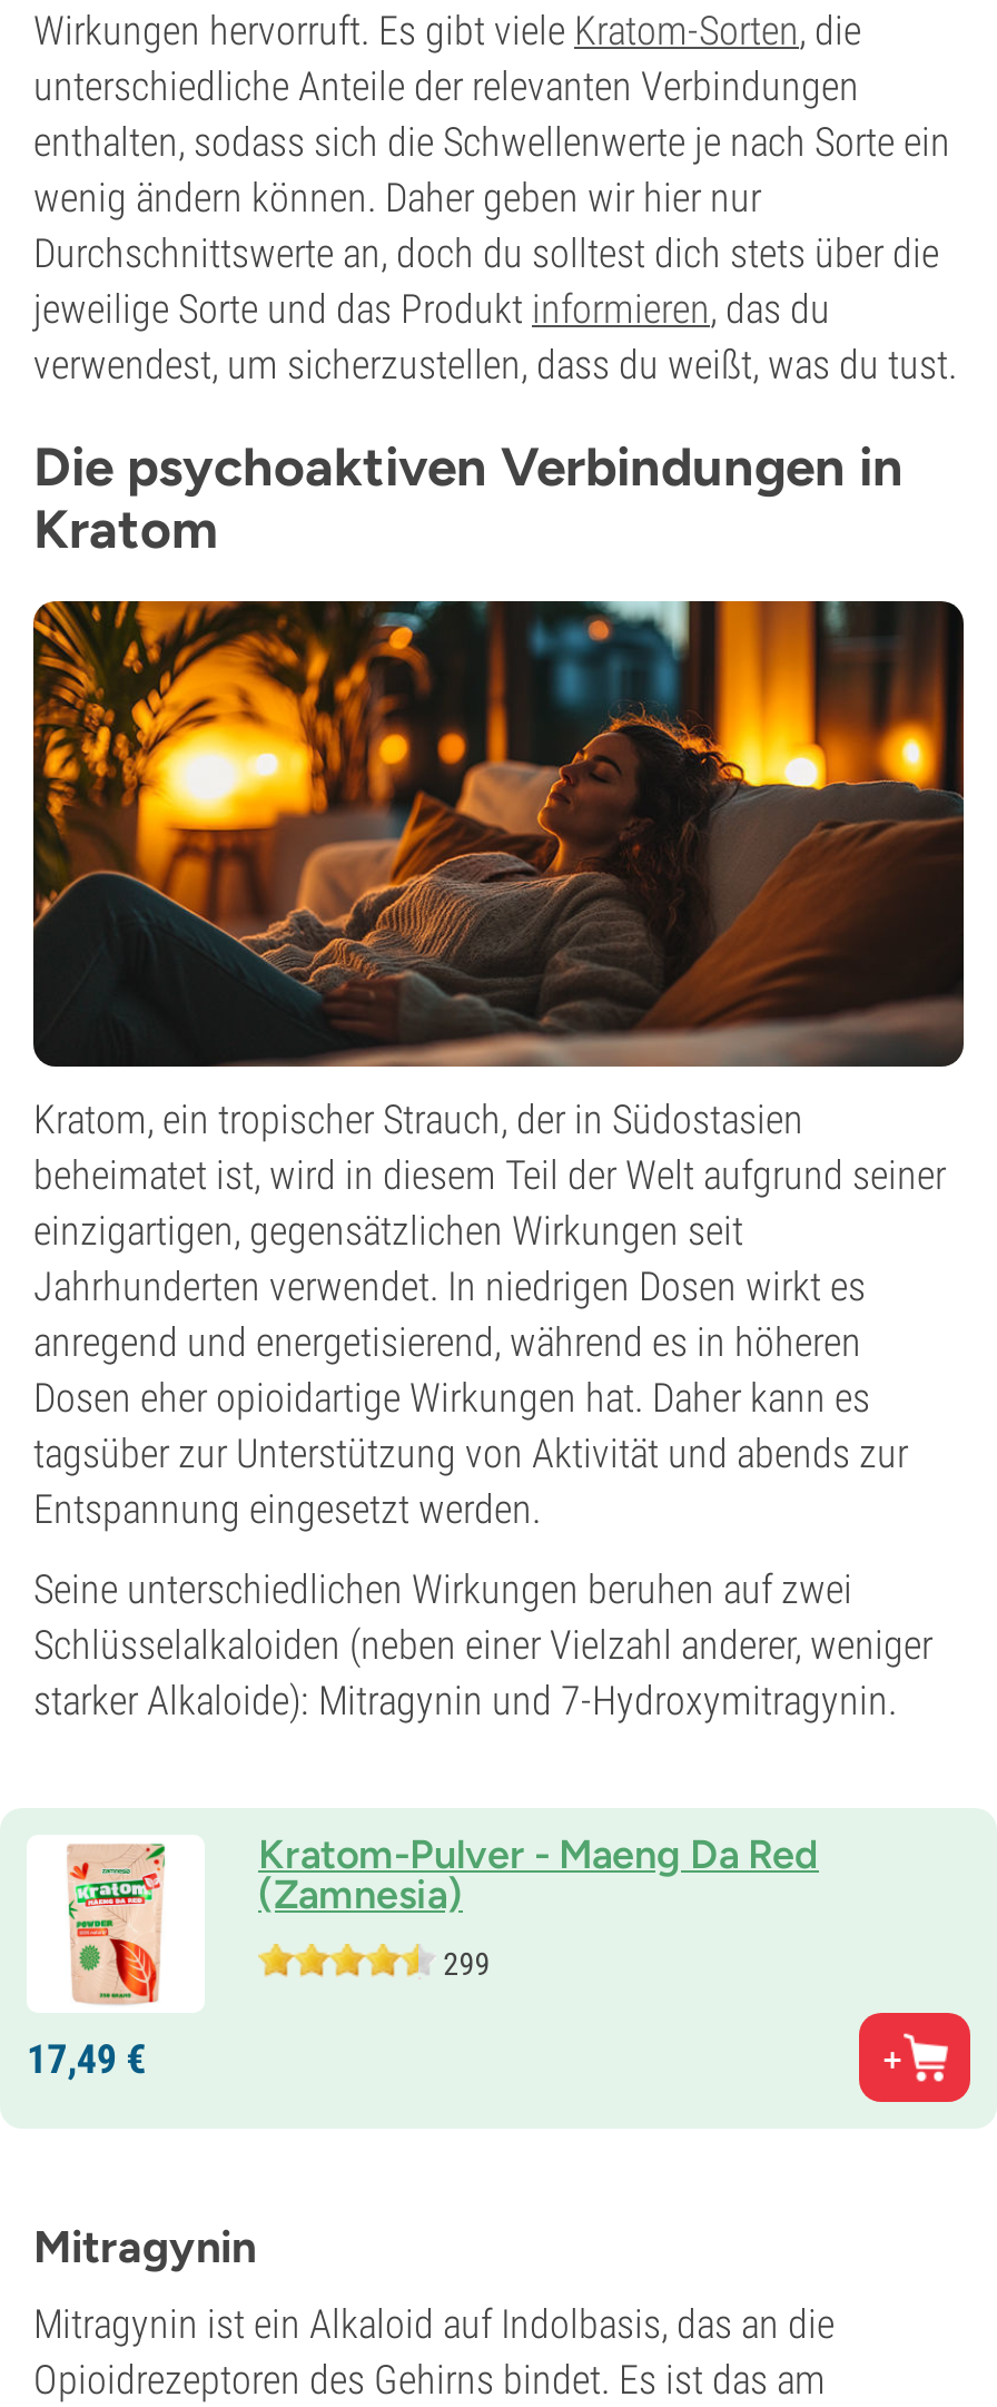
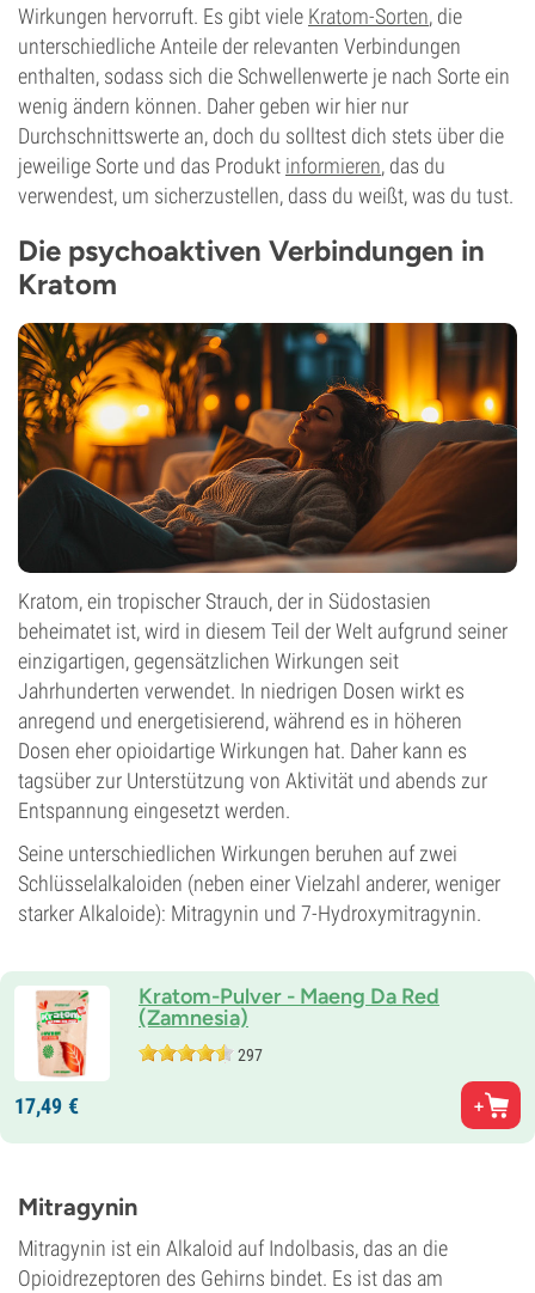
[443,1946,490,1982] 299 -> [238,1045,263,1065] 297

